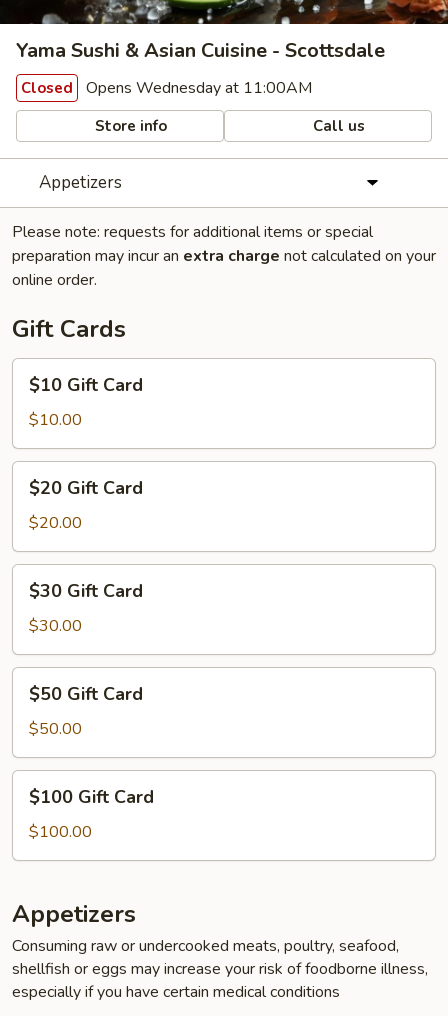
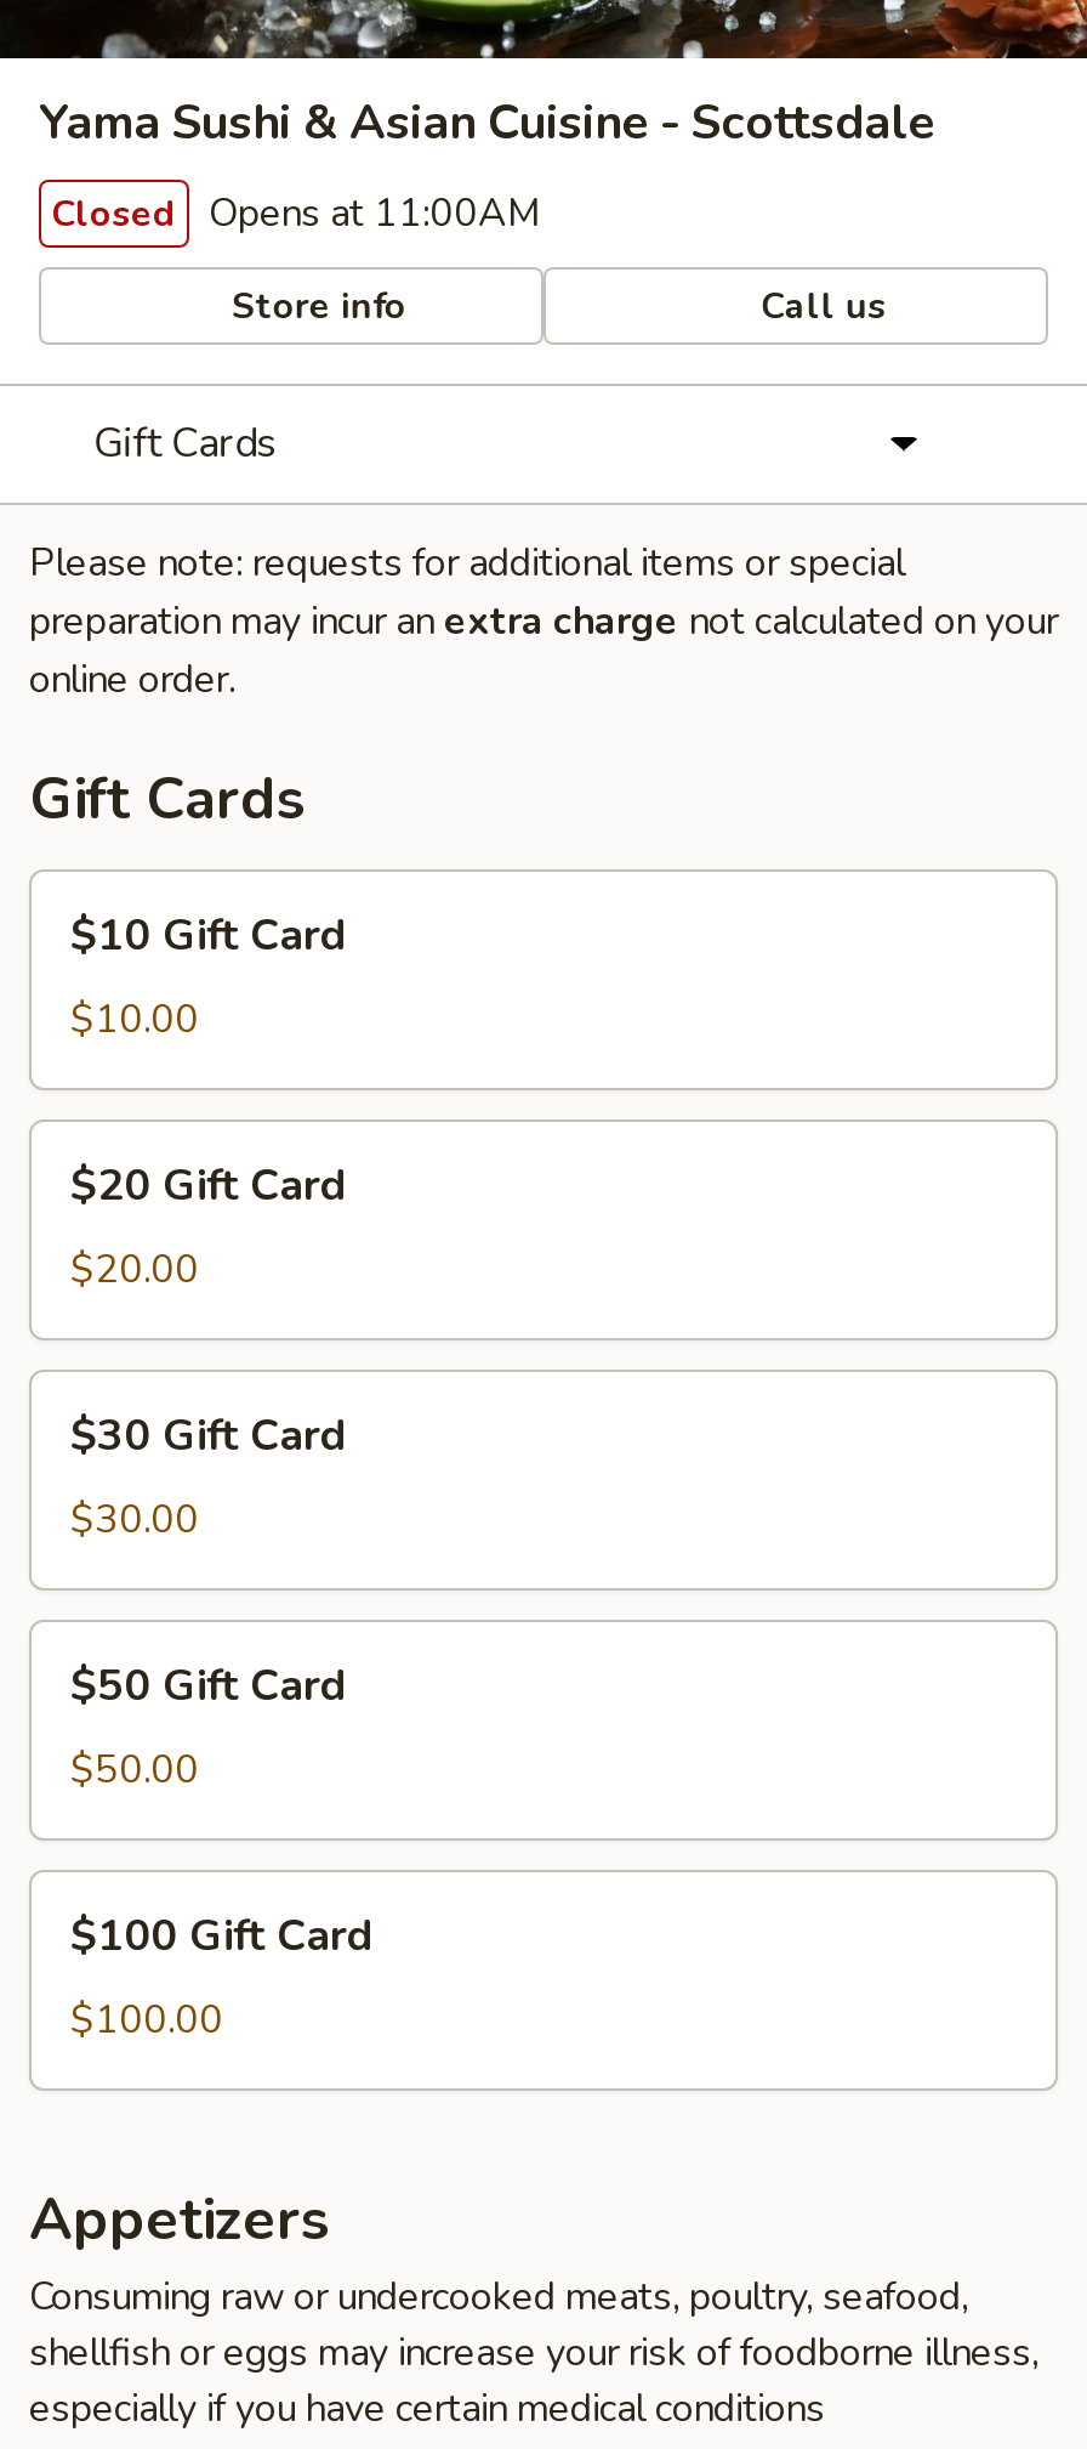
[21,77,312,99] Closed Opens Wednesday at 11:00AM -> [51,187,541,240] Closed Opens at 11:00AM
[39,171,122,194] Appetizers -> [94,415,276,471] Gift Cards

